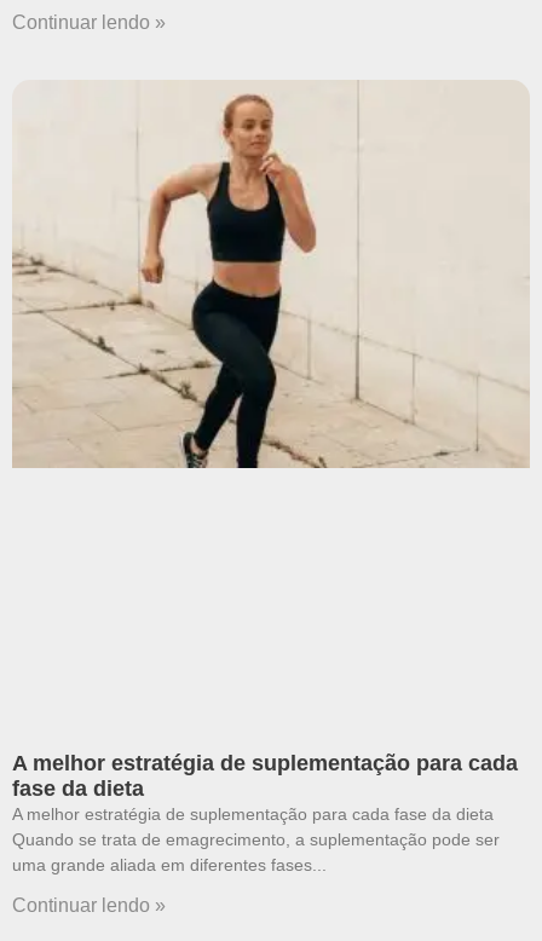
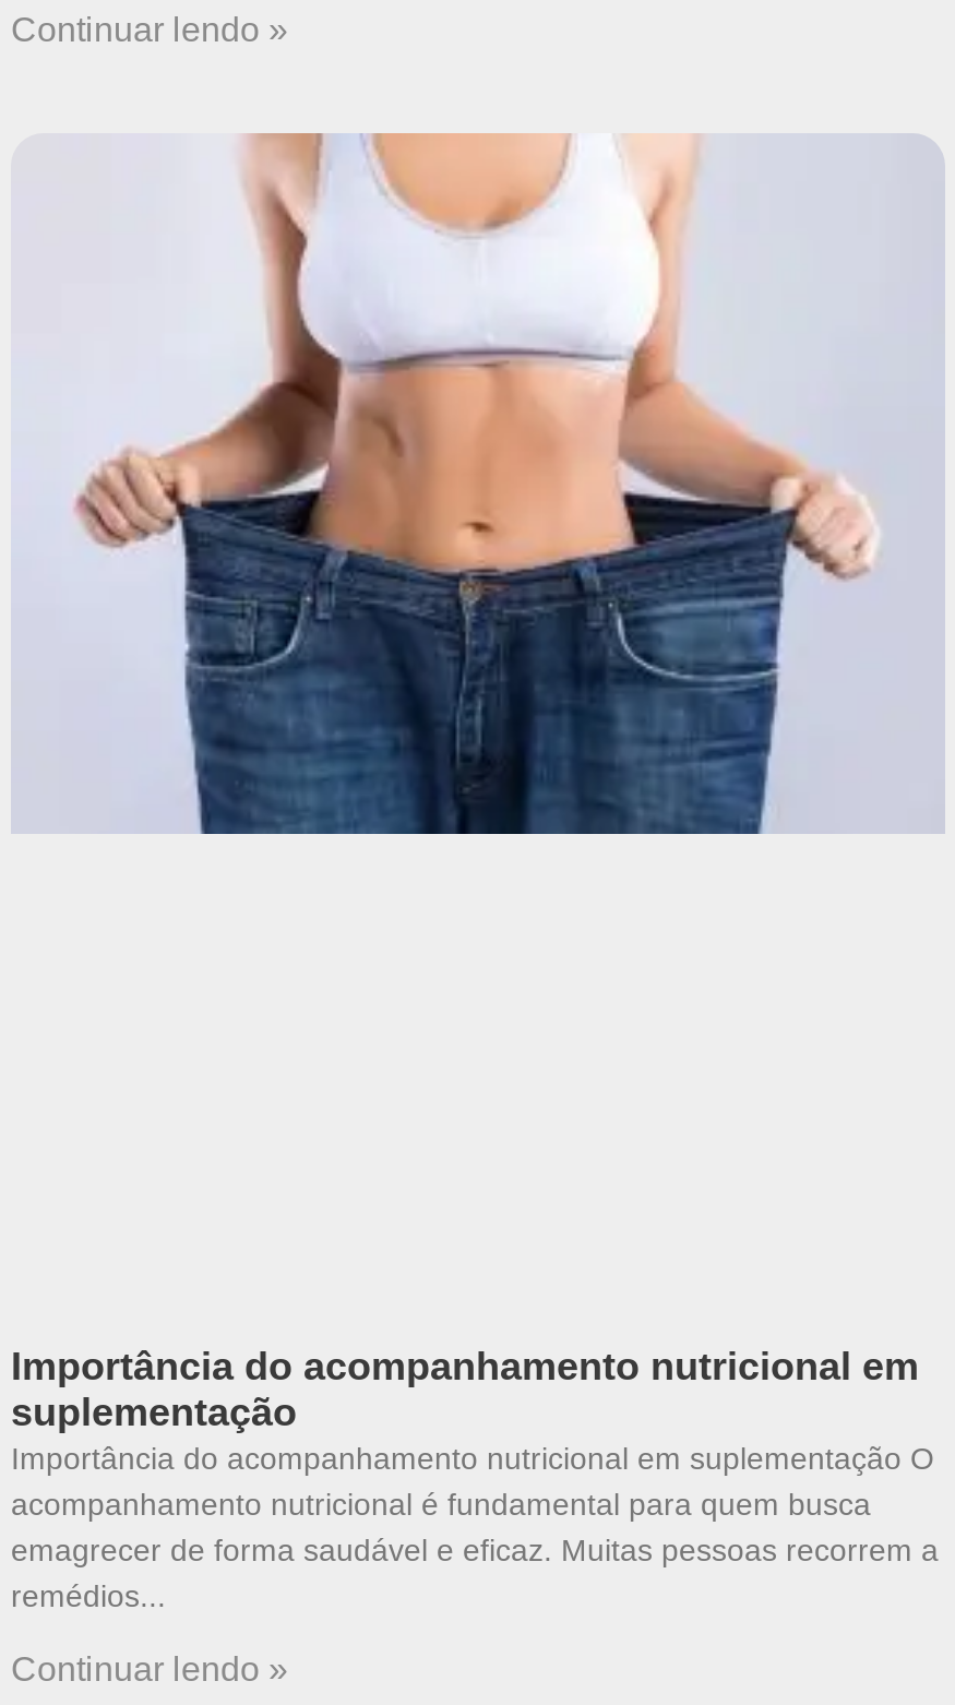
[11,80,529,469] [image] -> [13,132,941,837] [image]
[12,751,518,874] A melhor estratégia de suplementação para cada | fase da dieta | A melhor estratégia de suplementação para cada fase da dieta | Quando se trata de emagrecimento, a suplementação pode ser | uma grande aliada em diferentes fases -> [11,1346,939,1614] Importância do acompanhamento nutricional em | suplementação | Importância do acompanhamento nutricional em suplementação O | acompanhamento nutricional é fundamental para quem busca | emagrecer de forma saudável e eficaz. Muitas pessoas recorrem a | remédios

